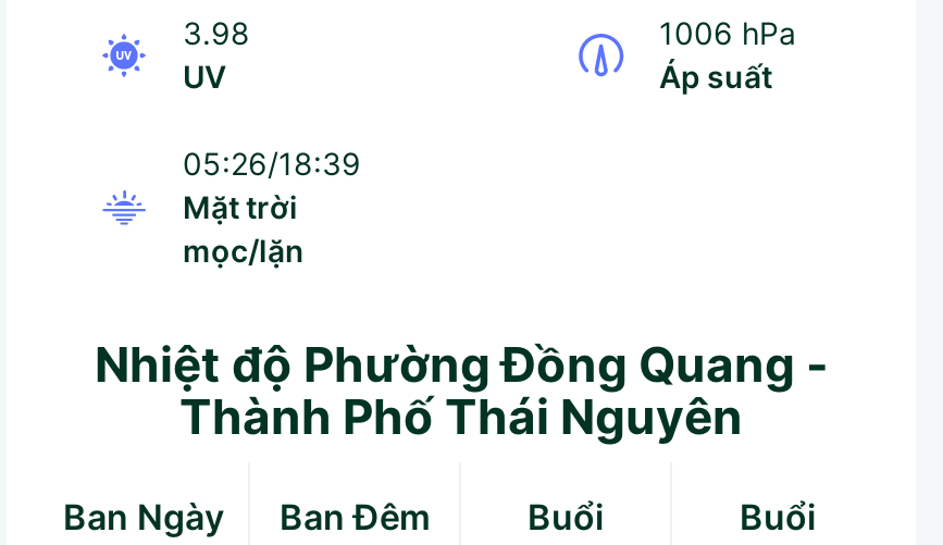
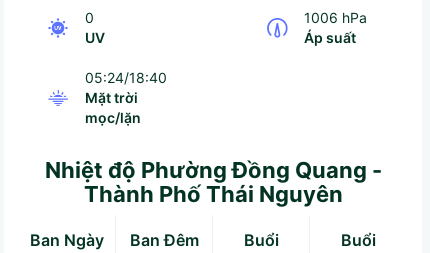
[183,14,250,51] 3.98 -> [85,9,94,26] 0
[183,145,361,182] 05:26/18:39 -> [85,69,167,86] 05:24/18:40

